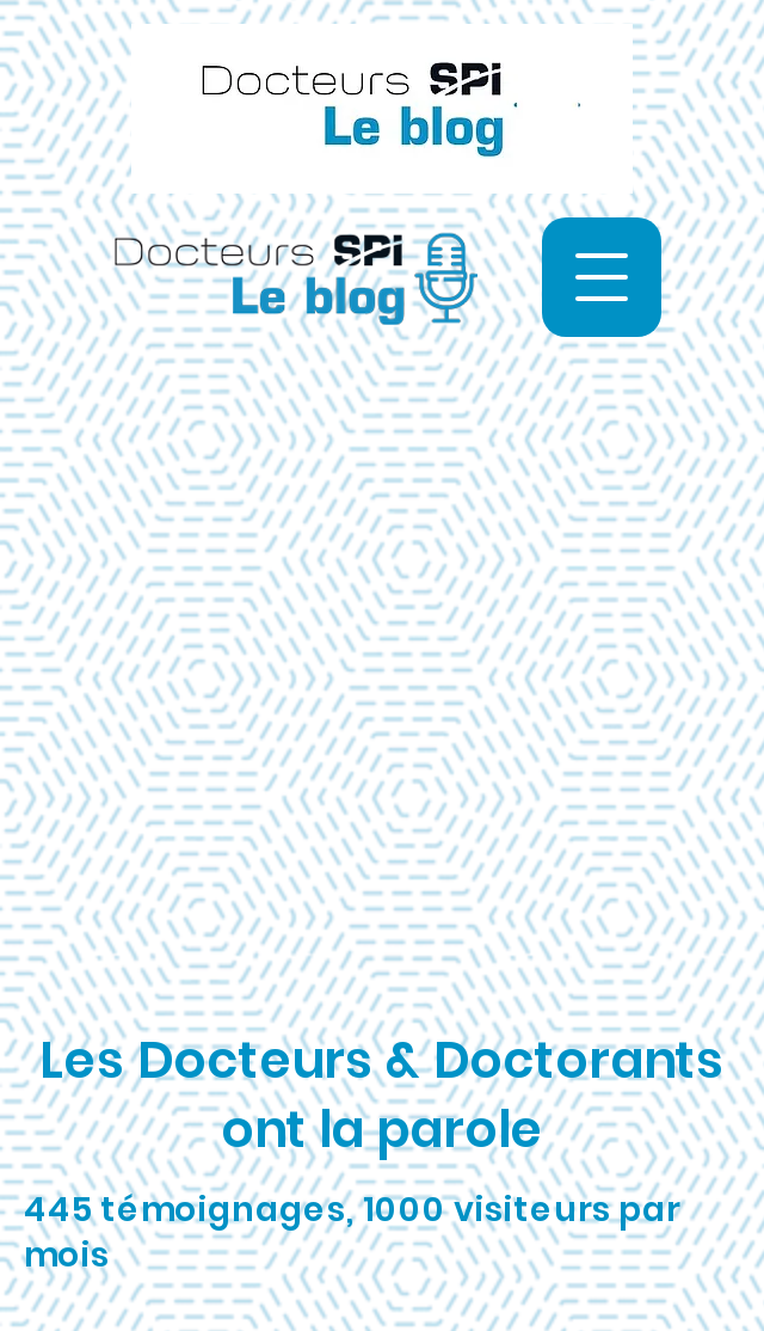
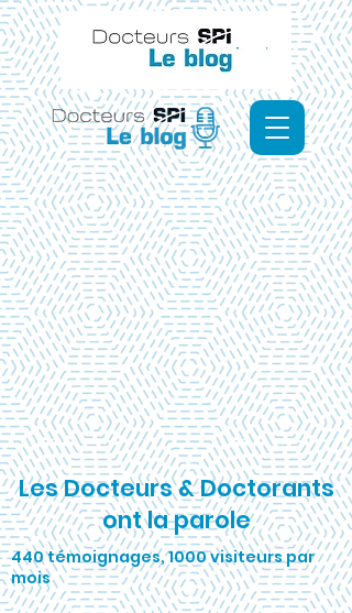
[24,1185,680,1233] 445 témoignages, 1000 visiteurs par -> [11,546,315,568] 440 témoignages, 1000 visiteurs par

